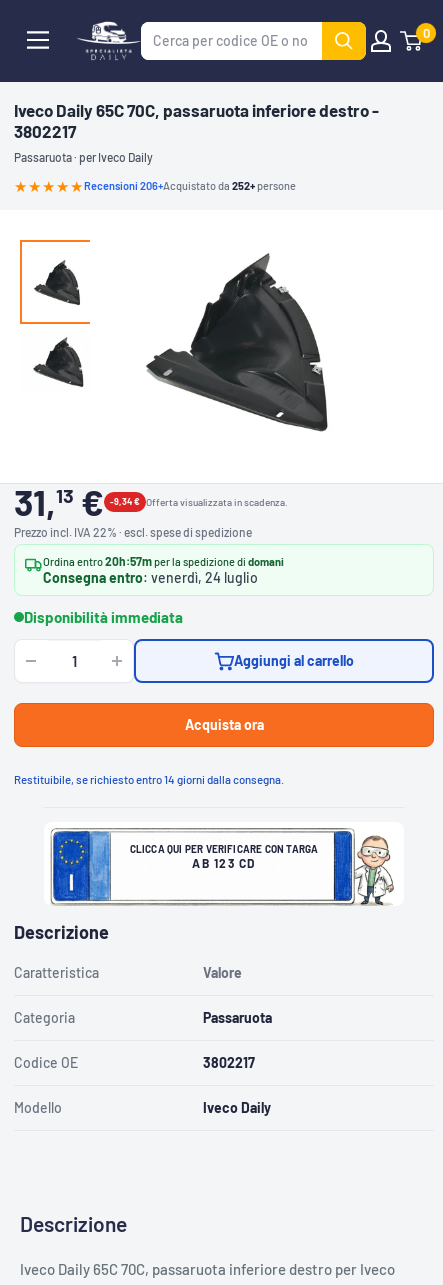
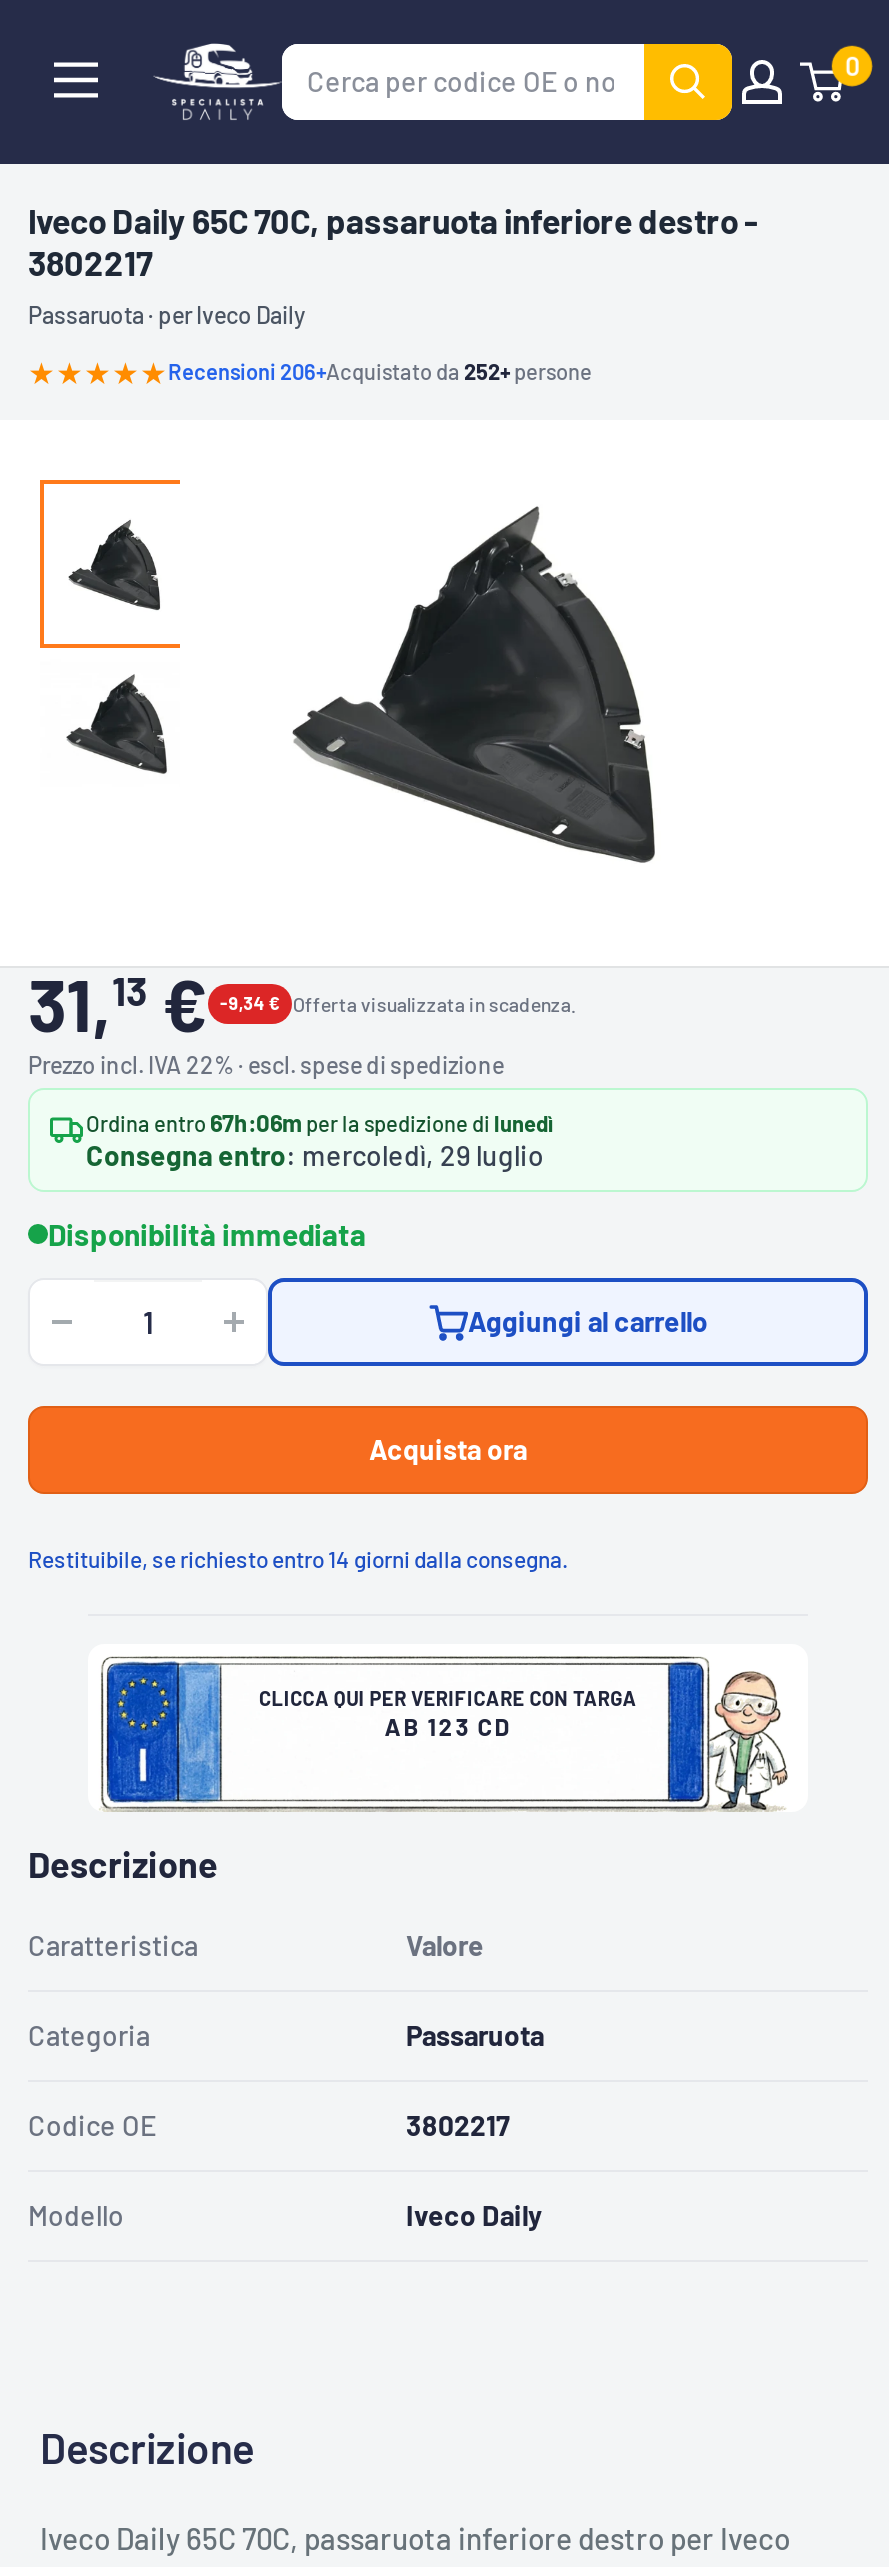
[43,554,284,568] Ordina entro 20h:57m per la spedizione di domani -> [86,1109,554,1137] Ordina entro 67h:06m per la spedizione di lunedì
[43,569,258,586] Consegna entro: venerdì, 24 luglio -> [86,1139,544,1173] Consegna entro: mercoledì, 29 luglio

